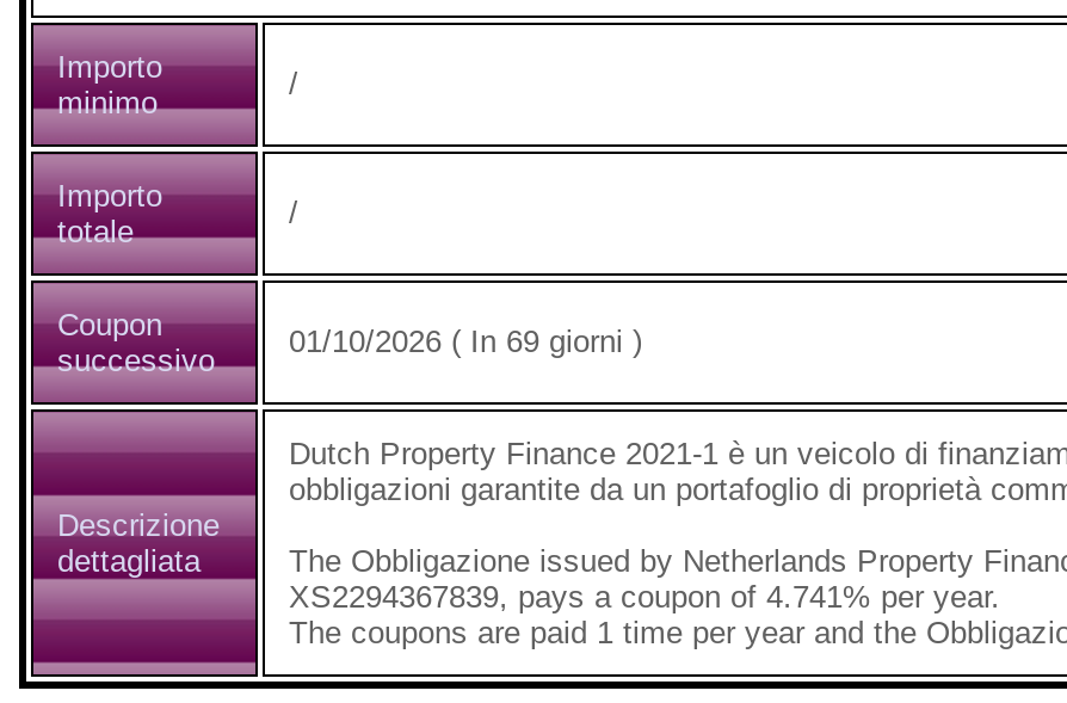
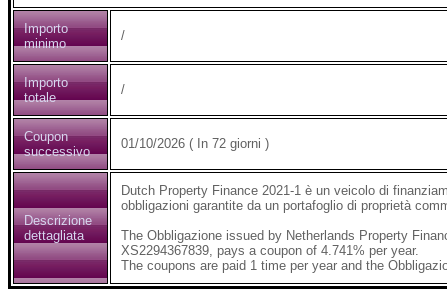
[289,323,642,359] 01/10/2026 ( In 69 giorni ) -> [121,136,269,151] 01/10/2026 ( In 72 giorni )

